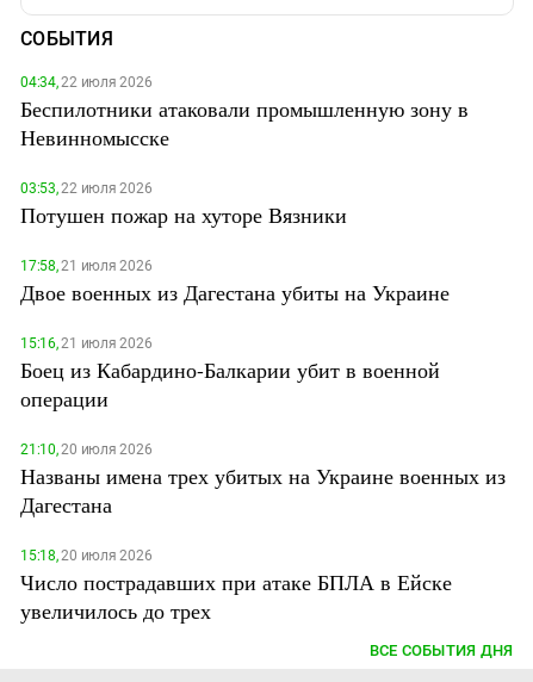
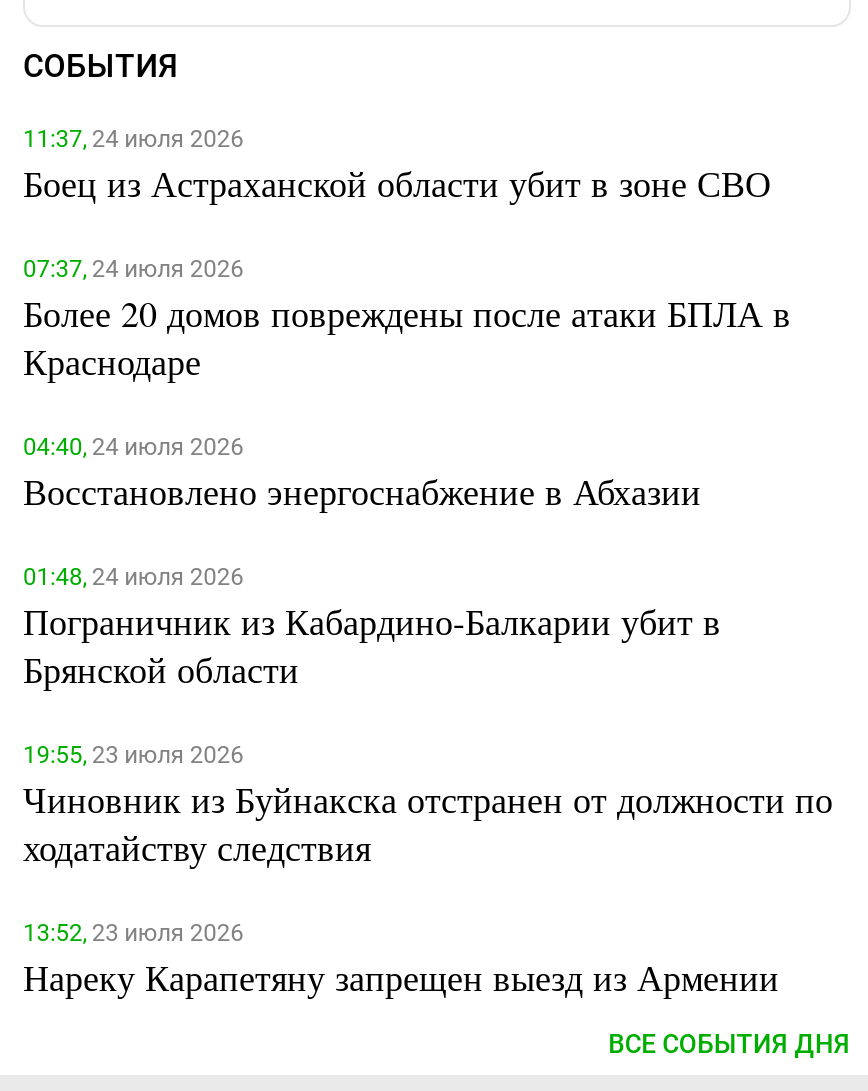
[20,74,469,152] 04:34, 22 июля 2026 | Беспилотники атаковали промышленную зону в | Невинномысске -> [23,125,771,207] 11:37, 24 июля 2026 | Боец из Астраханской области убит в зоне СВО
[20,180,347,229] 03:53, 22 июля 2026 | Потушен пожар на хуторе Вязники -> [23,255,791,385] 07:37, 24 июля 2026 | Более 20 домов повреждены после атаки БПЛА в | Краснодаре
[20,258,450,307] 17:58, 21 июля 2026 | Двое военных из Дагестана убиты на Украине -> [23,433,701,515] 04:40, 24 июля 2026 | Восстановлено энергоснабжение в Абхазии
[20,335,440,413] 15:16, 21 июля 2026 | Боец из Кабардино-Балкарии убит в военной | операции -> [23,563,721,693] 01:48, 24 июля 2026 | Пограничник из Кабардино-Балкарии убит в | Брянской области
[20,441,506,519] 21:10, 20 июля 2026 | Названы имена трех убитых на Украине военных из | Дагестана -> [23,741,833,871] 19:55, 23 июля 2026 | Чиновник из Буйнакска отстранен от должности по | ходатайству следствия
[20,548,452,625] 15:18, 20 июля 2026 | Число пострадавших при атаке БПЛА в Ейске | увеличилось до трех -> [23,919,779,1001] 13:52, 23 июля 2026 | Нареку Карапетяну запрещен выезд из Армении

